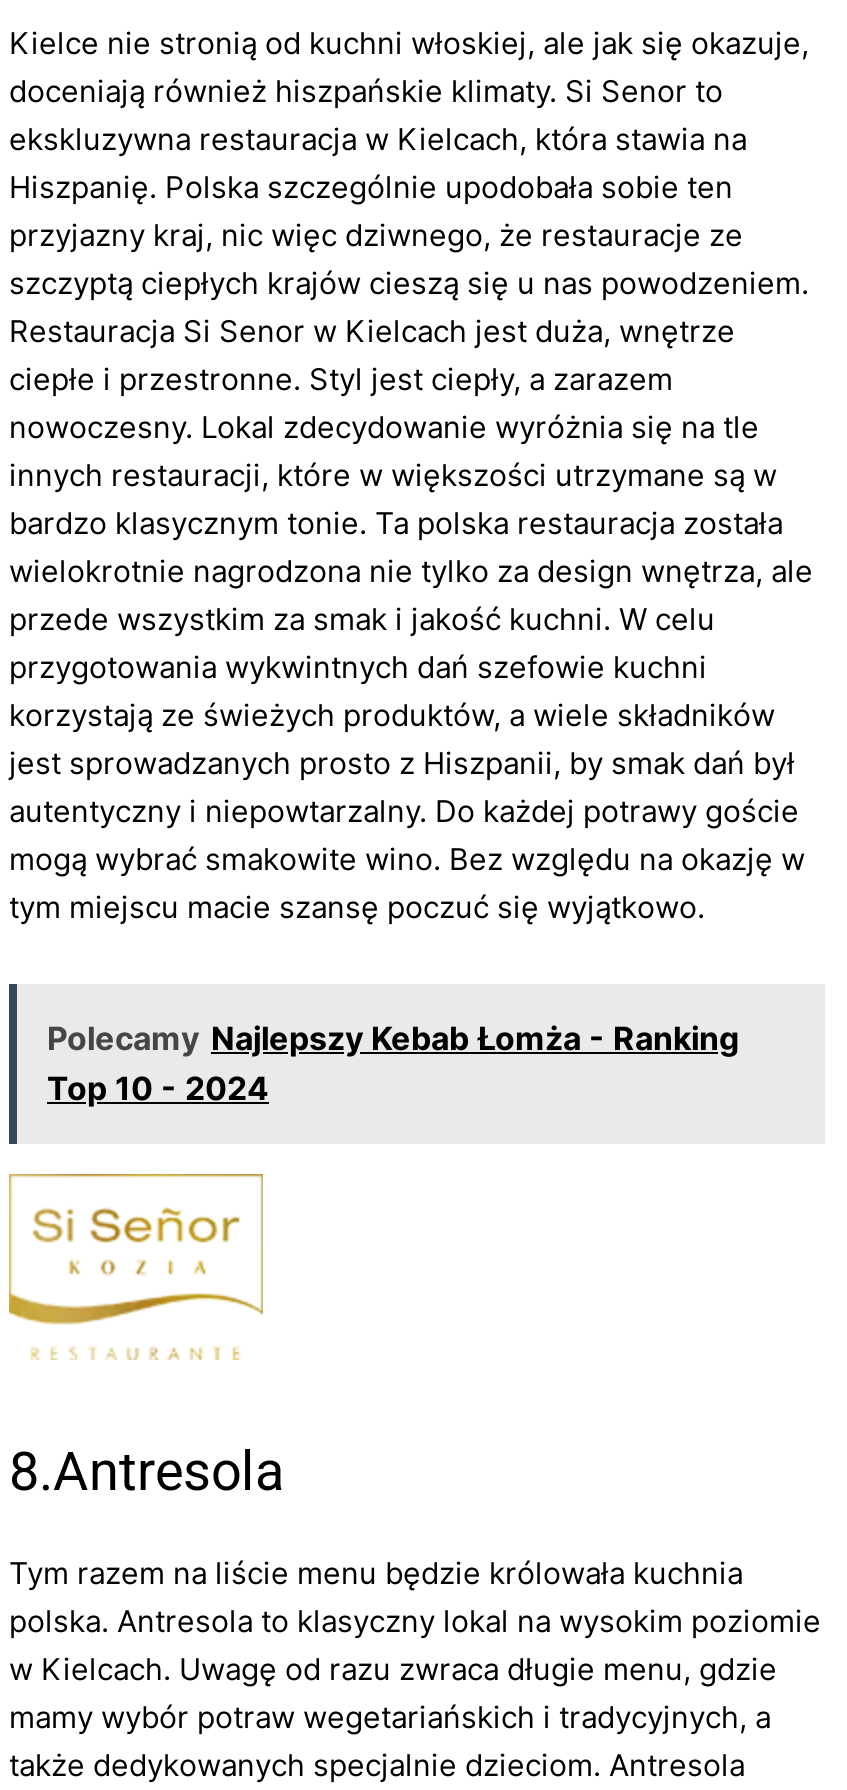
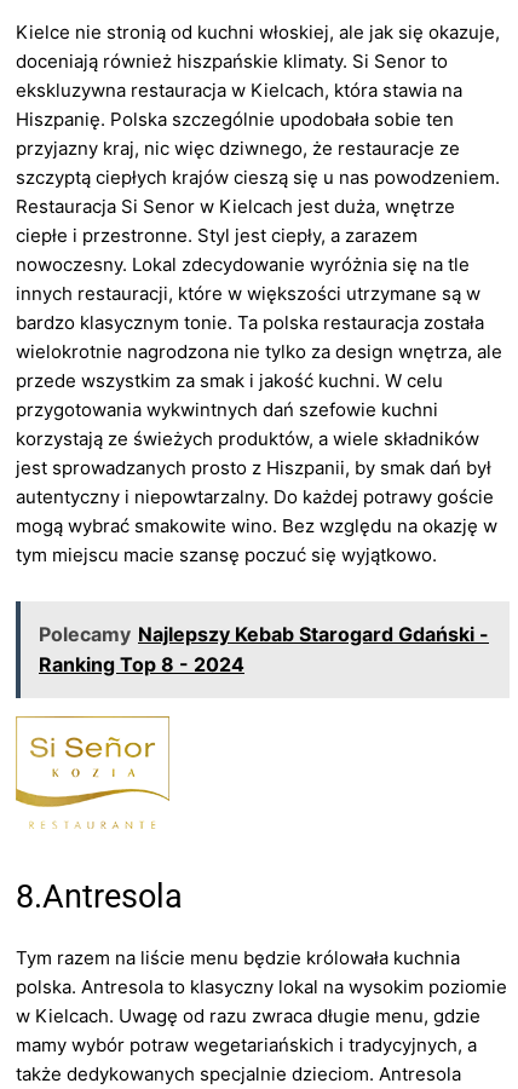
[47,1018,739,1108] Polecamy Najlepszy Kebab Łomża - Ranking | Top 10 - 2024 -> [39,622,489,676] Polecamy Najlepszy Kebab Starogard Gdański - | Ranking Top 8 - 2024

